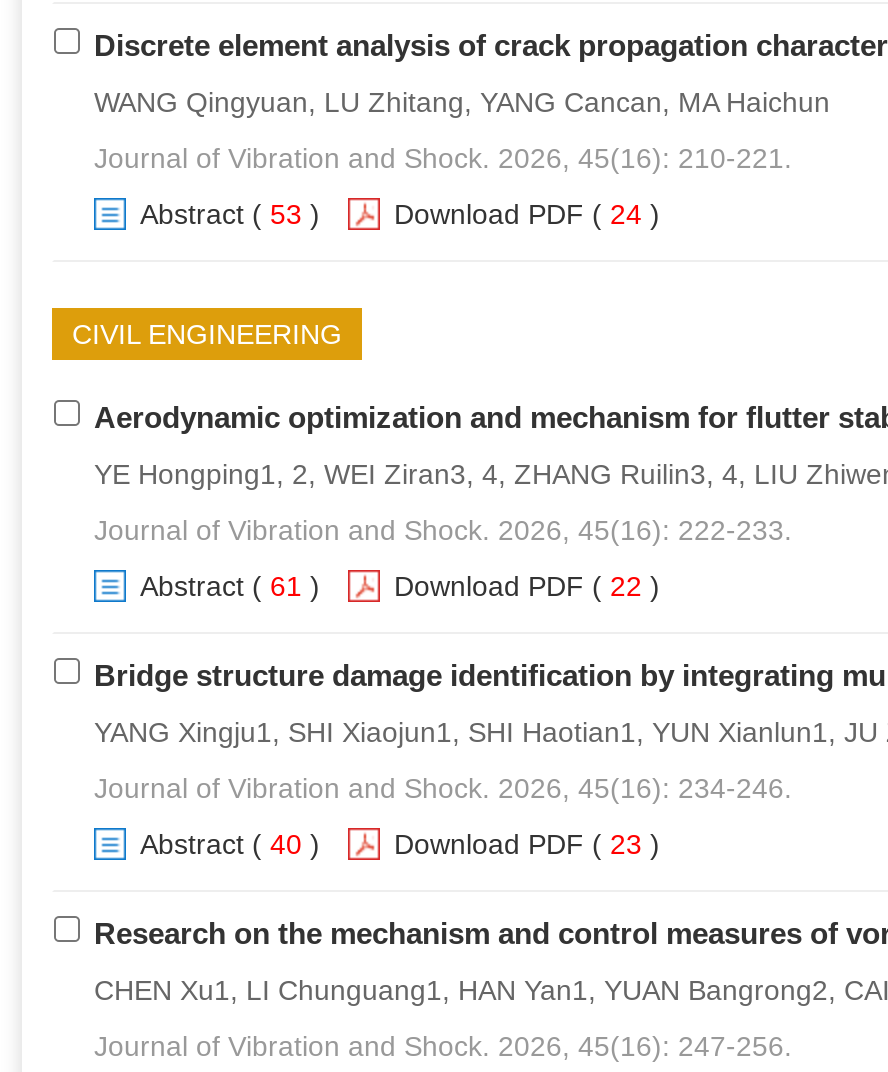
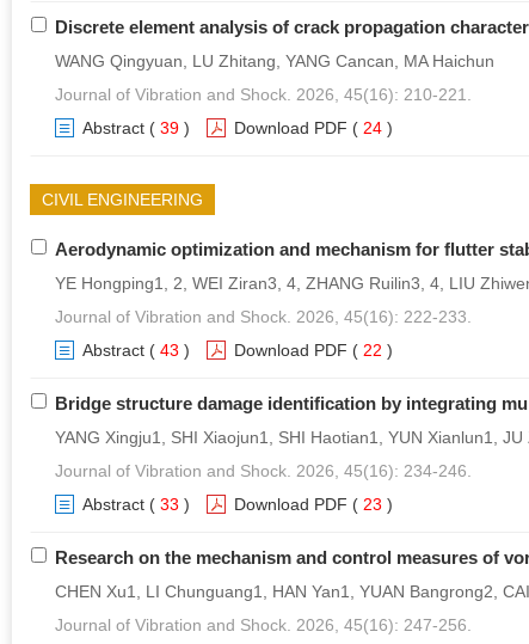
[140,198,328,230] Abstract ( 53) -> [82,118,195,137] Abstract ( 39)
[140,570,328,602] Abstract ( 61) -> [82,341,195,360] Abstract ( 43)
[140,828,328,860] Abstract ( 40) -> [82,495,195,514] Abstract ( 33)

